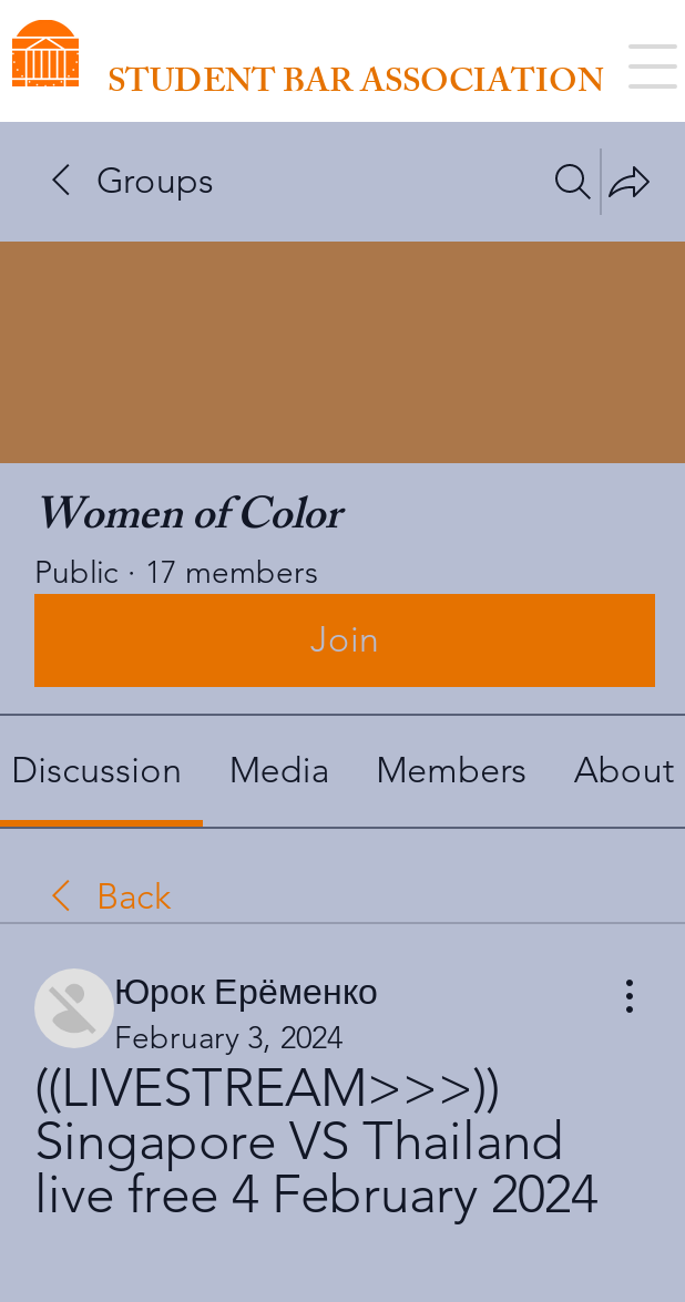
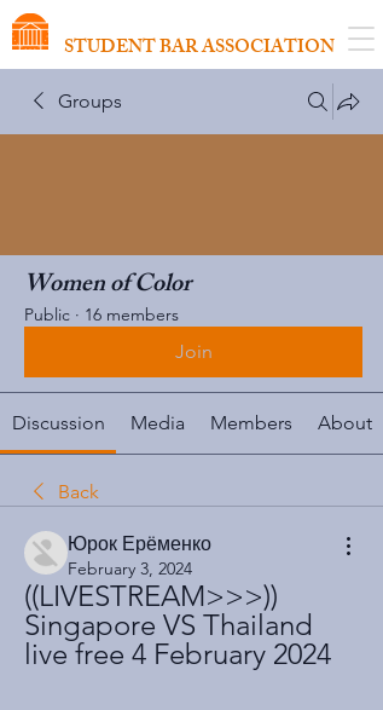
[34,552,318,592] Public · 17 members -> [24,304,179,325] Public · 16 members

